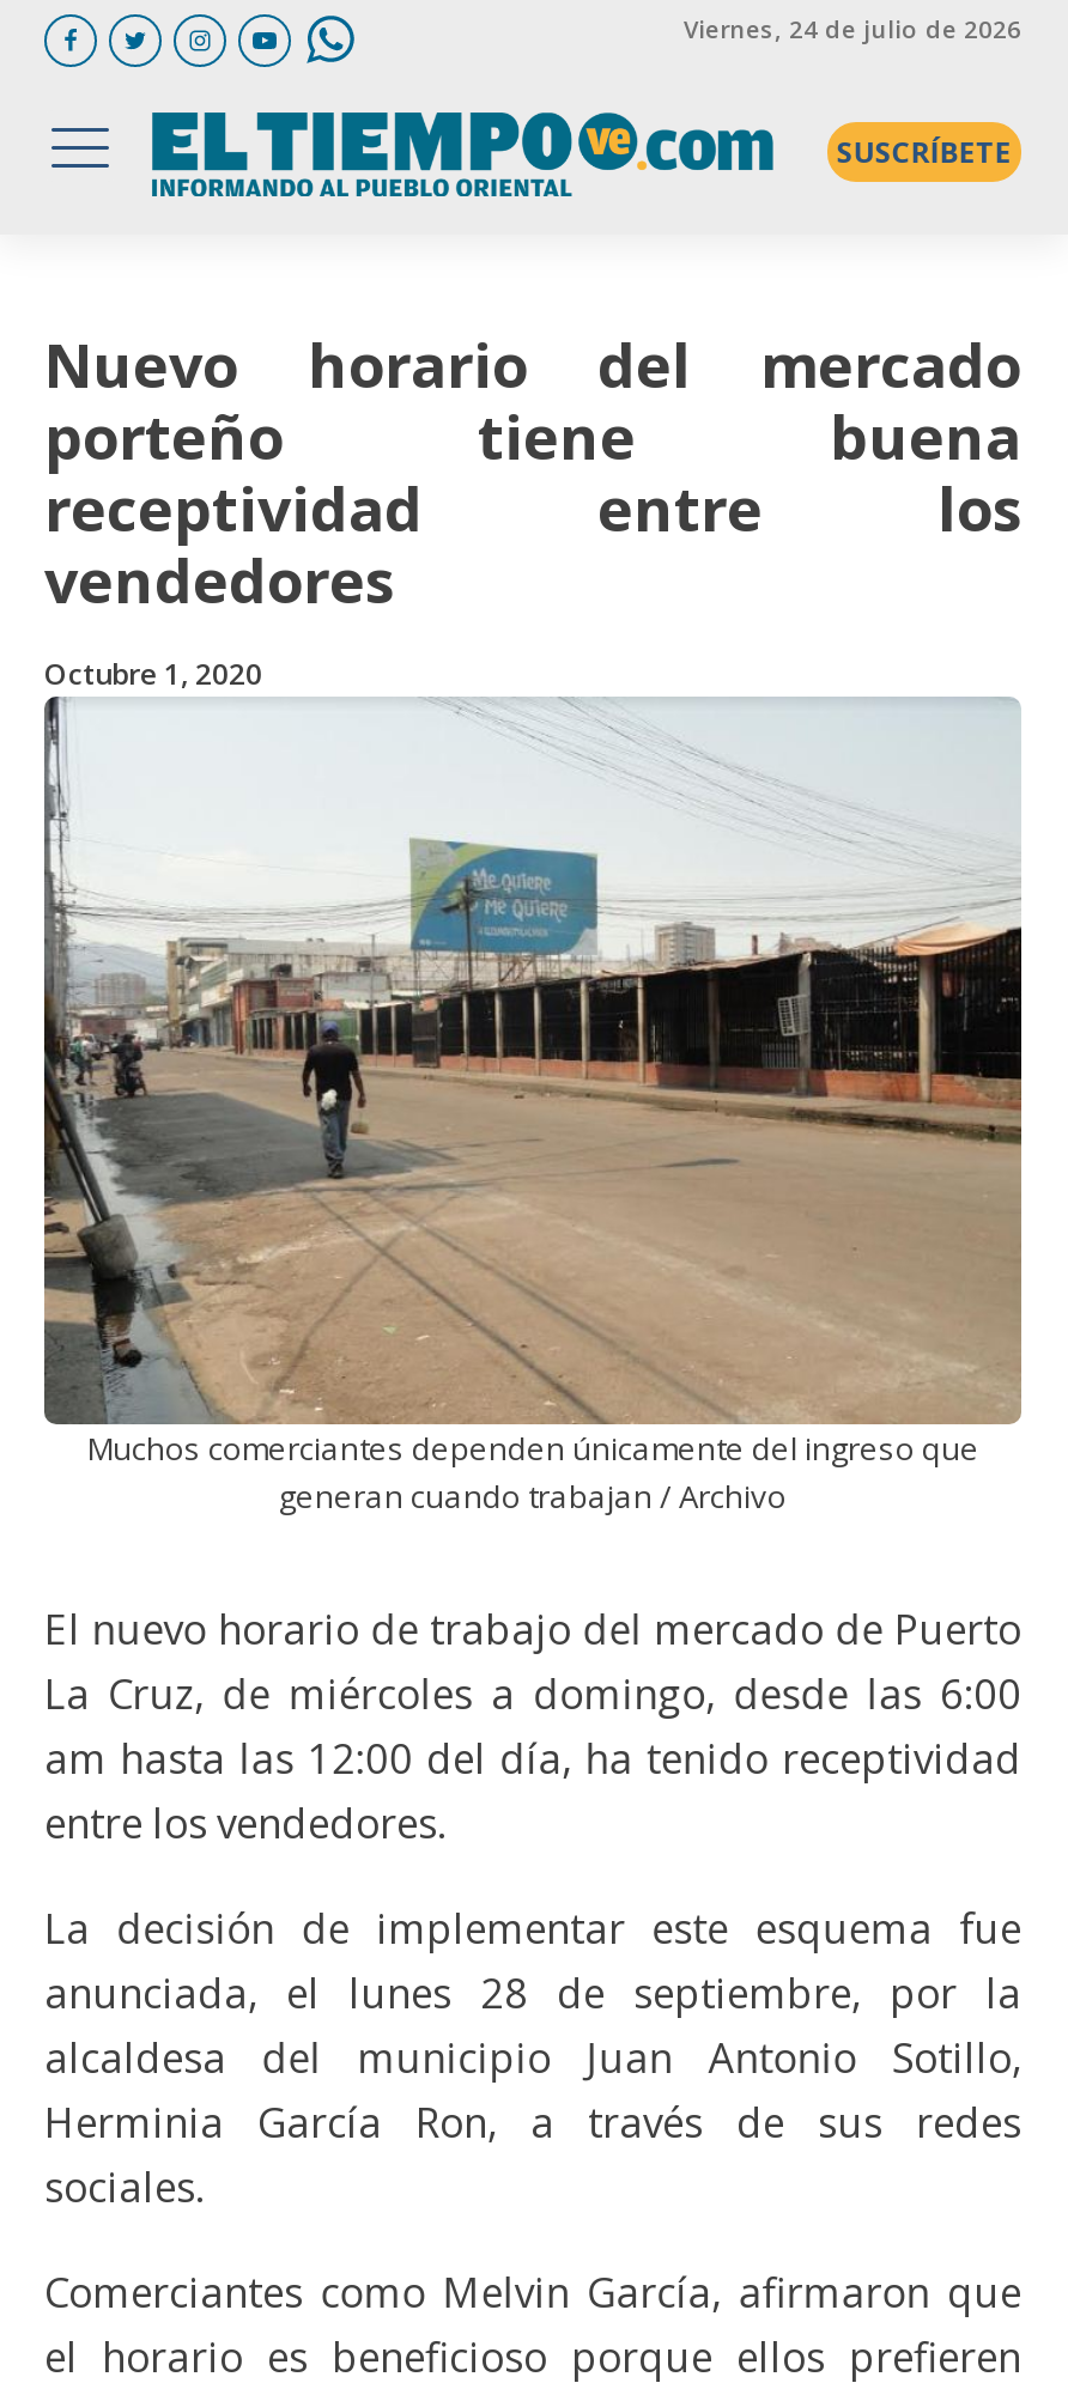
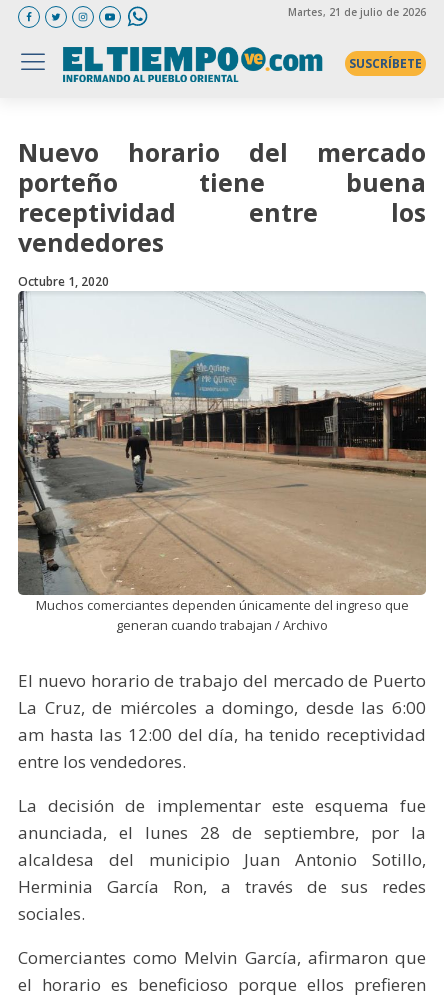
[684,11,1021,44] Viernes, 24 de julio de 2026 -> [288,4,426,18] Martes, 21 de julio de 2026

